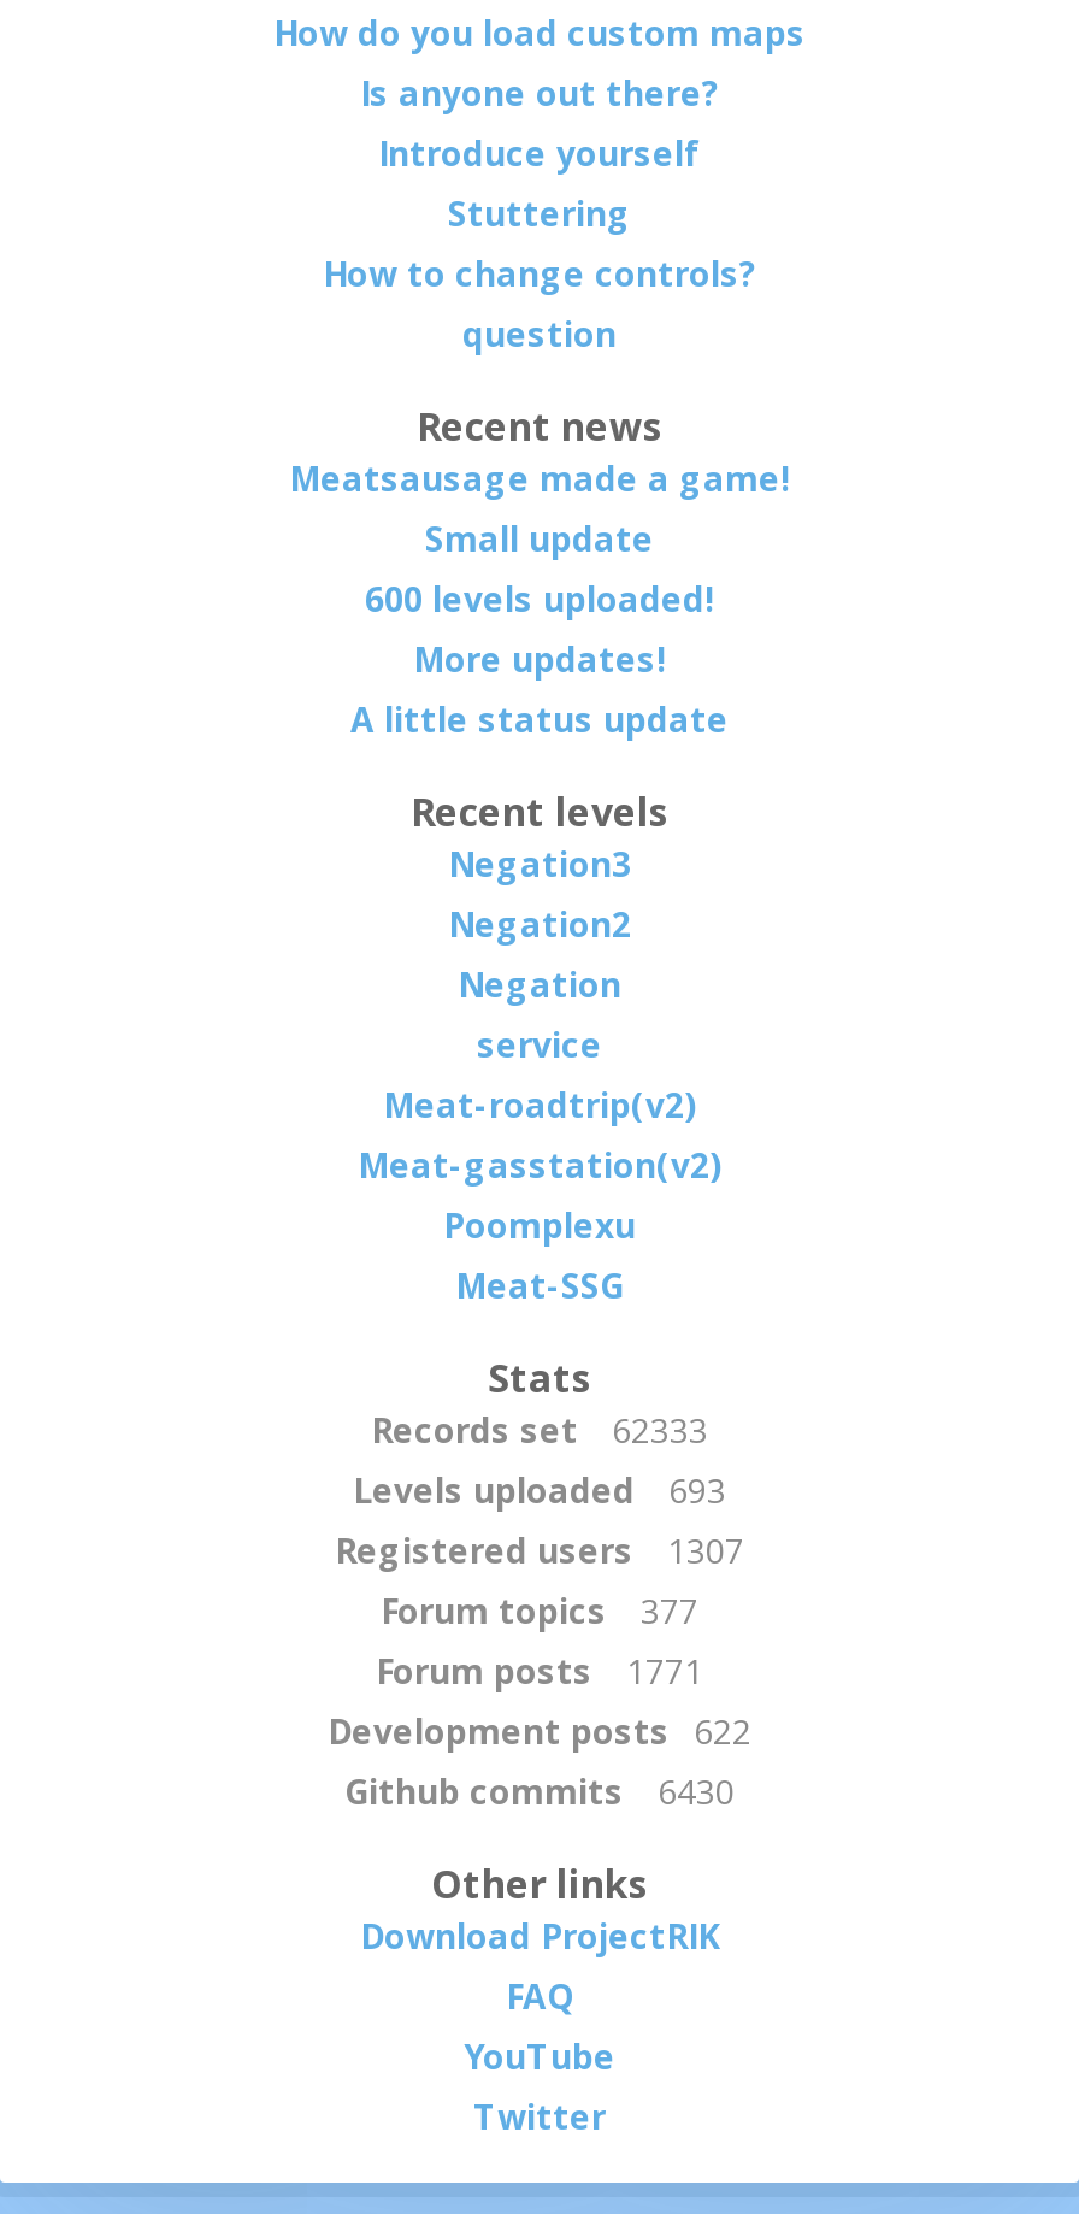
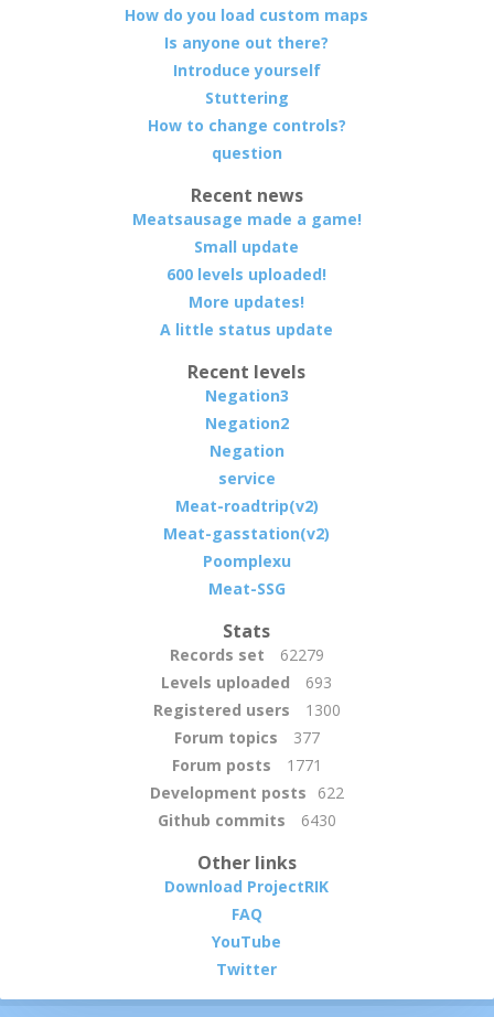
[371,1406,708,1452] Records set 62333 -> [170,644,324,665] Records set 62279
[335,1527,744,1573] Registered users 1307 -> [153,699,341,720] Registered users 1300

